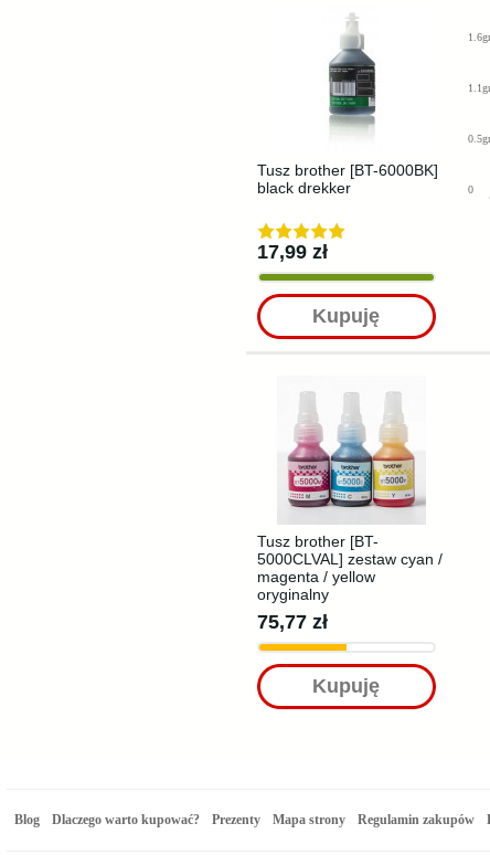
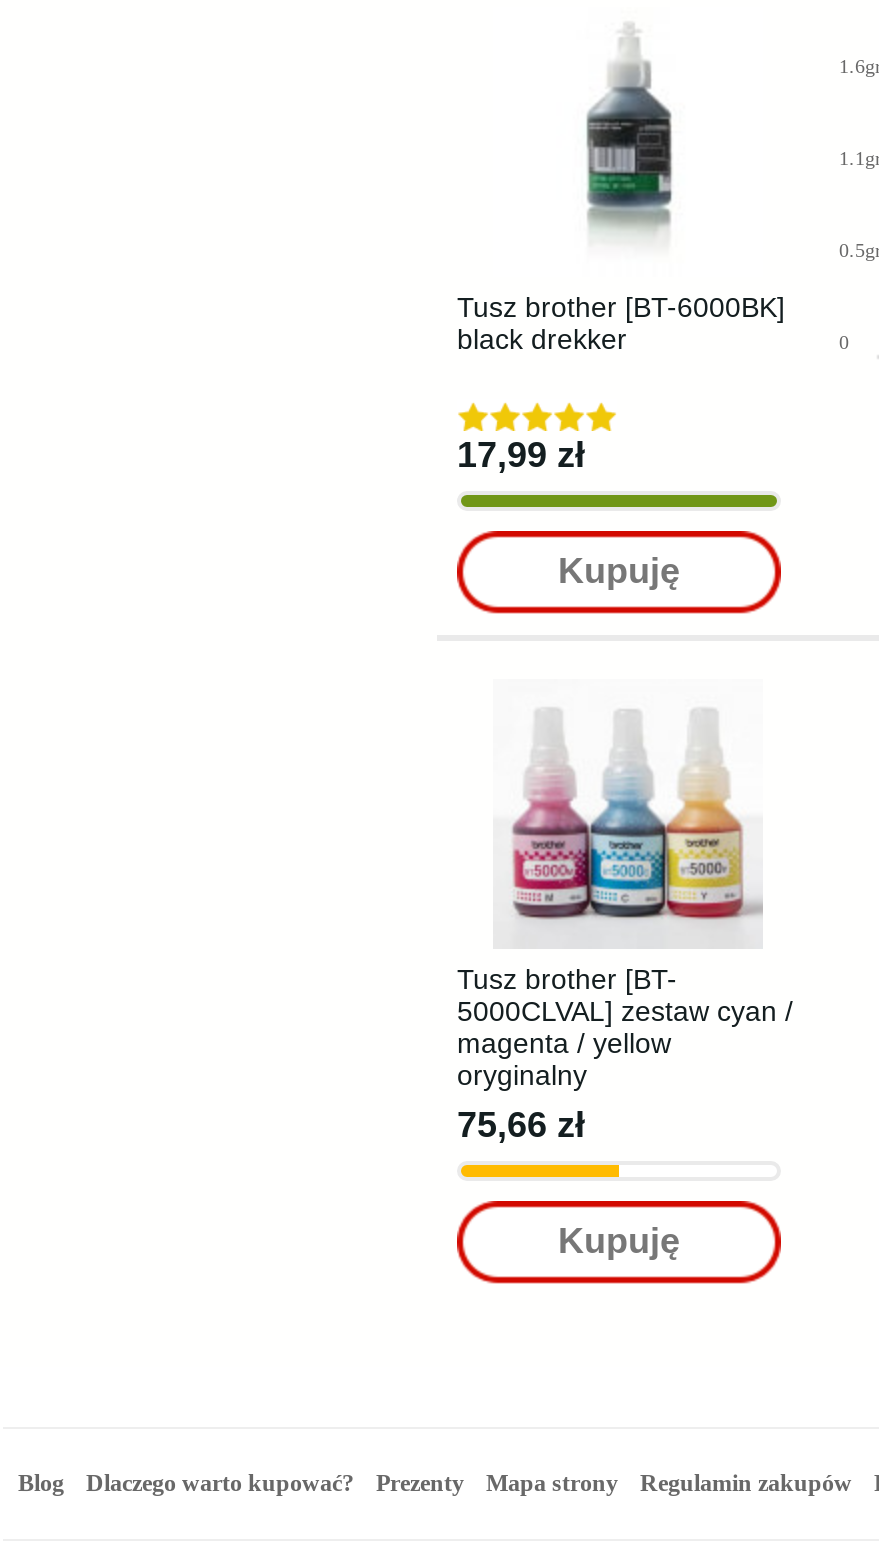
[257,611,328,633] 75,77 zł -> [457,1105,585,1145] 75,66 zł

